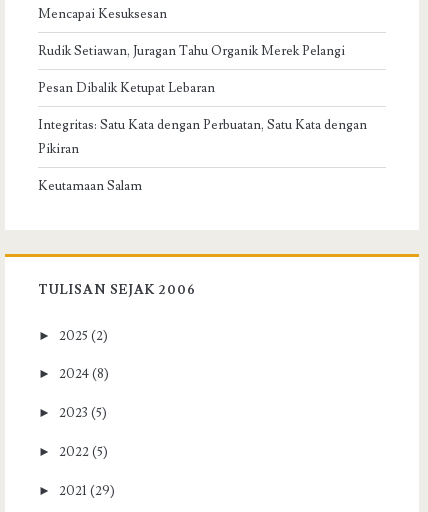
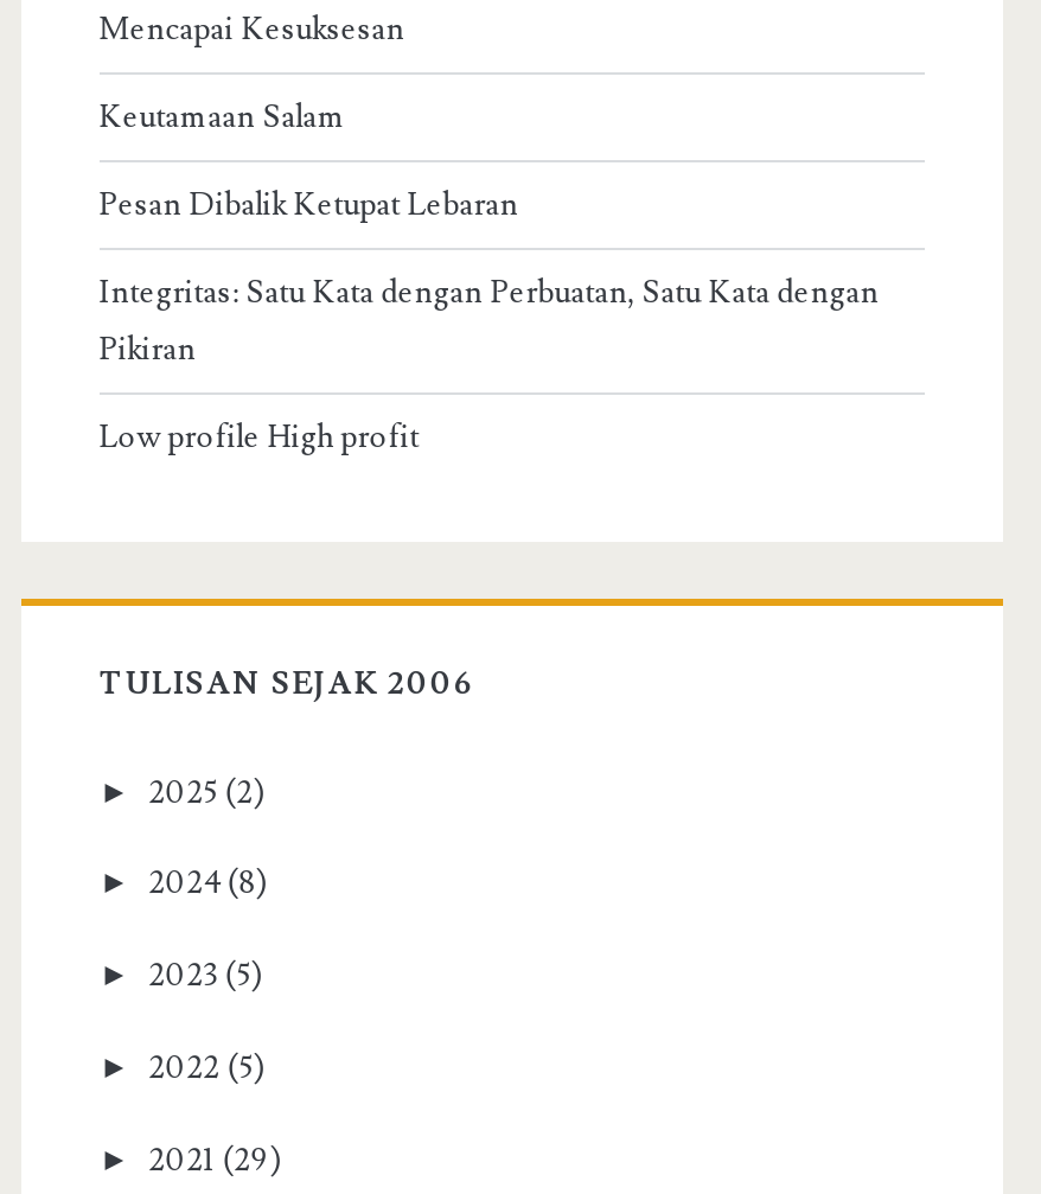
[38,43,345,59] Rudik Setiawan, Juragan Tahu Organik Merek Pelangi -> none
none -> [99,419,419,457] Low profile High profit
moved [38,178,142,194] -> [99,99,346,137]: Keutamaan Salam

